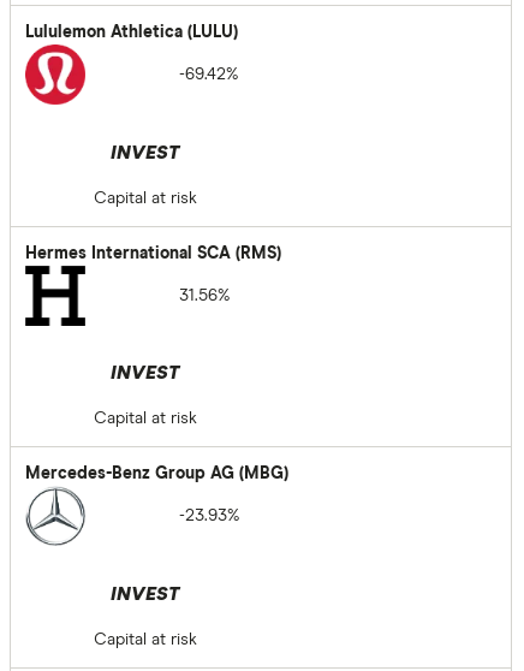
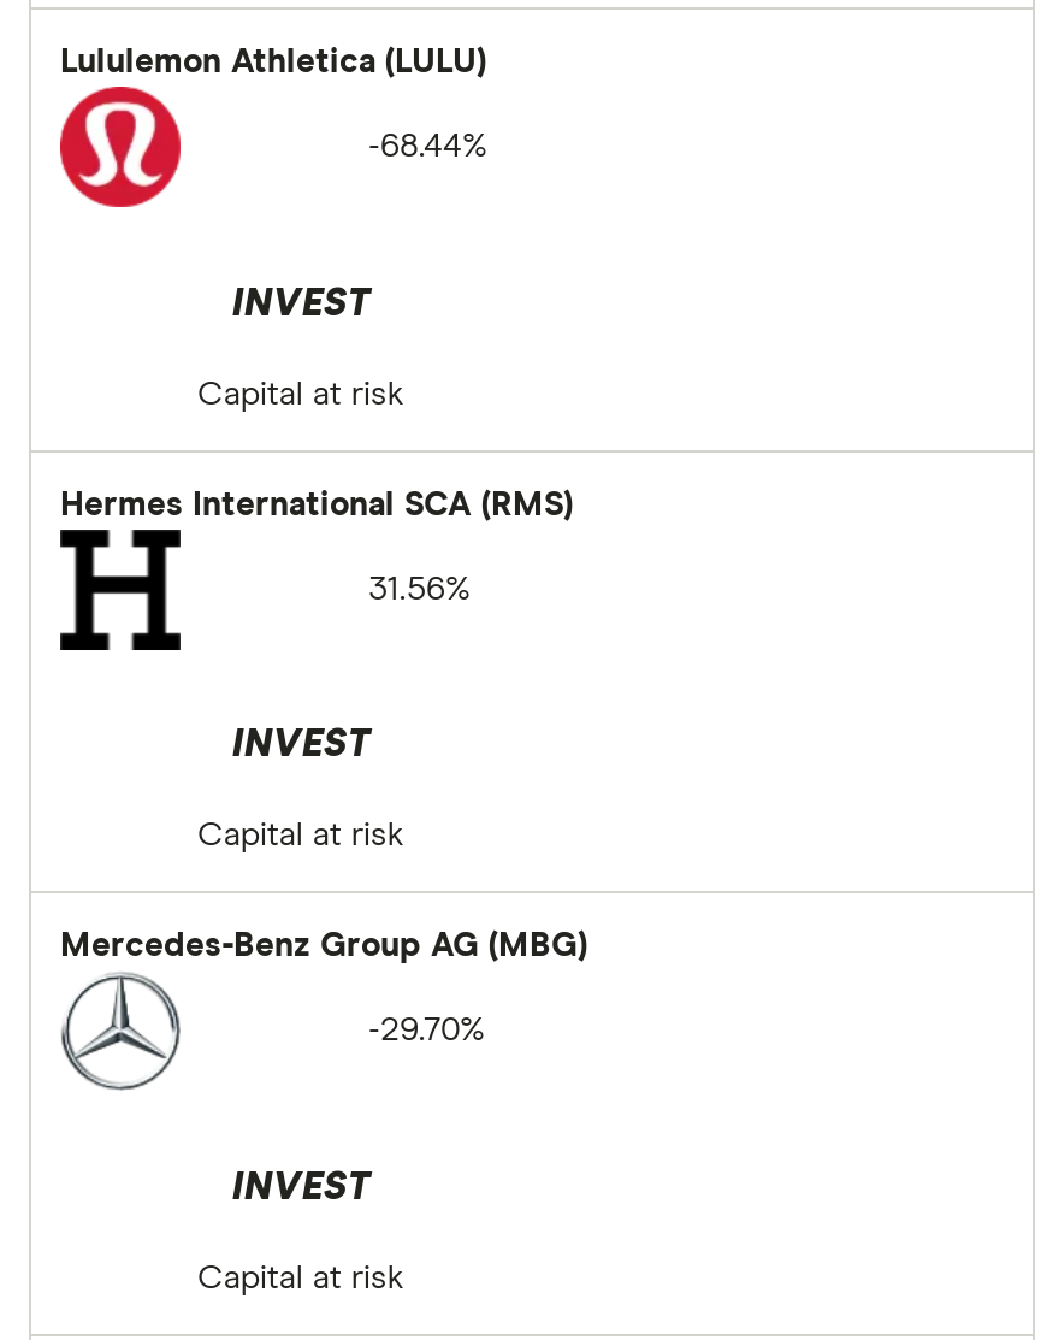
[179,67,238,83] -69.42% -> [368,131,486,165] -68.44%
[179,508,239,524] -23.93% -> [368,1014,484,1048] -29.70%

